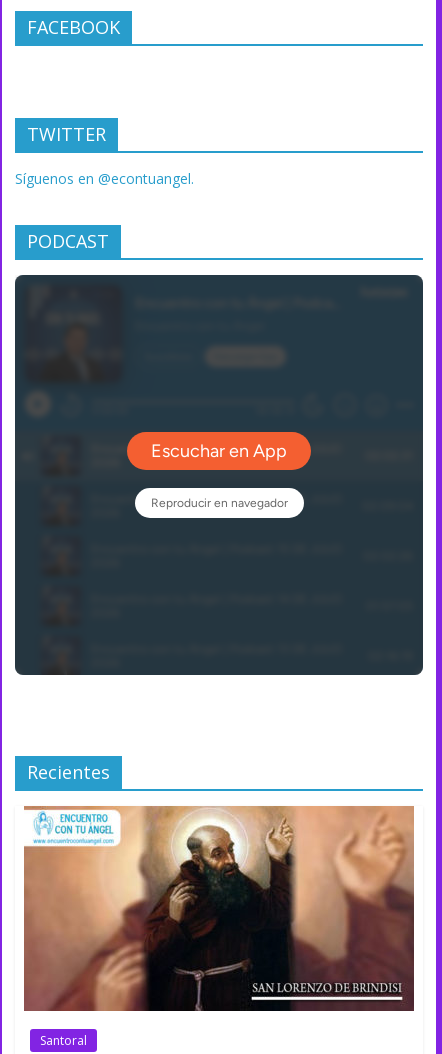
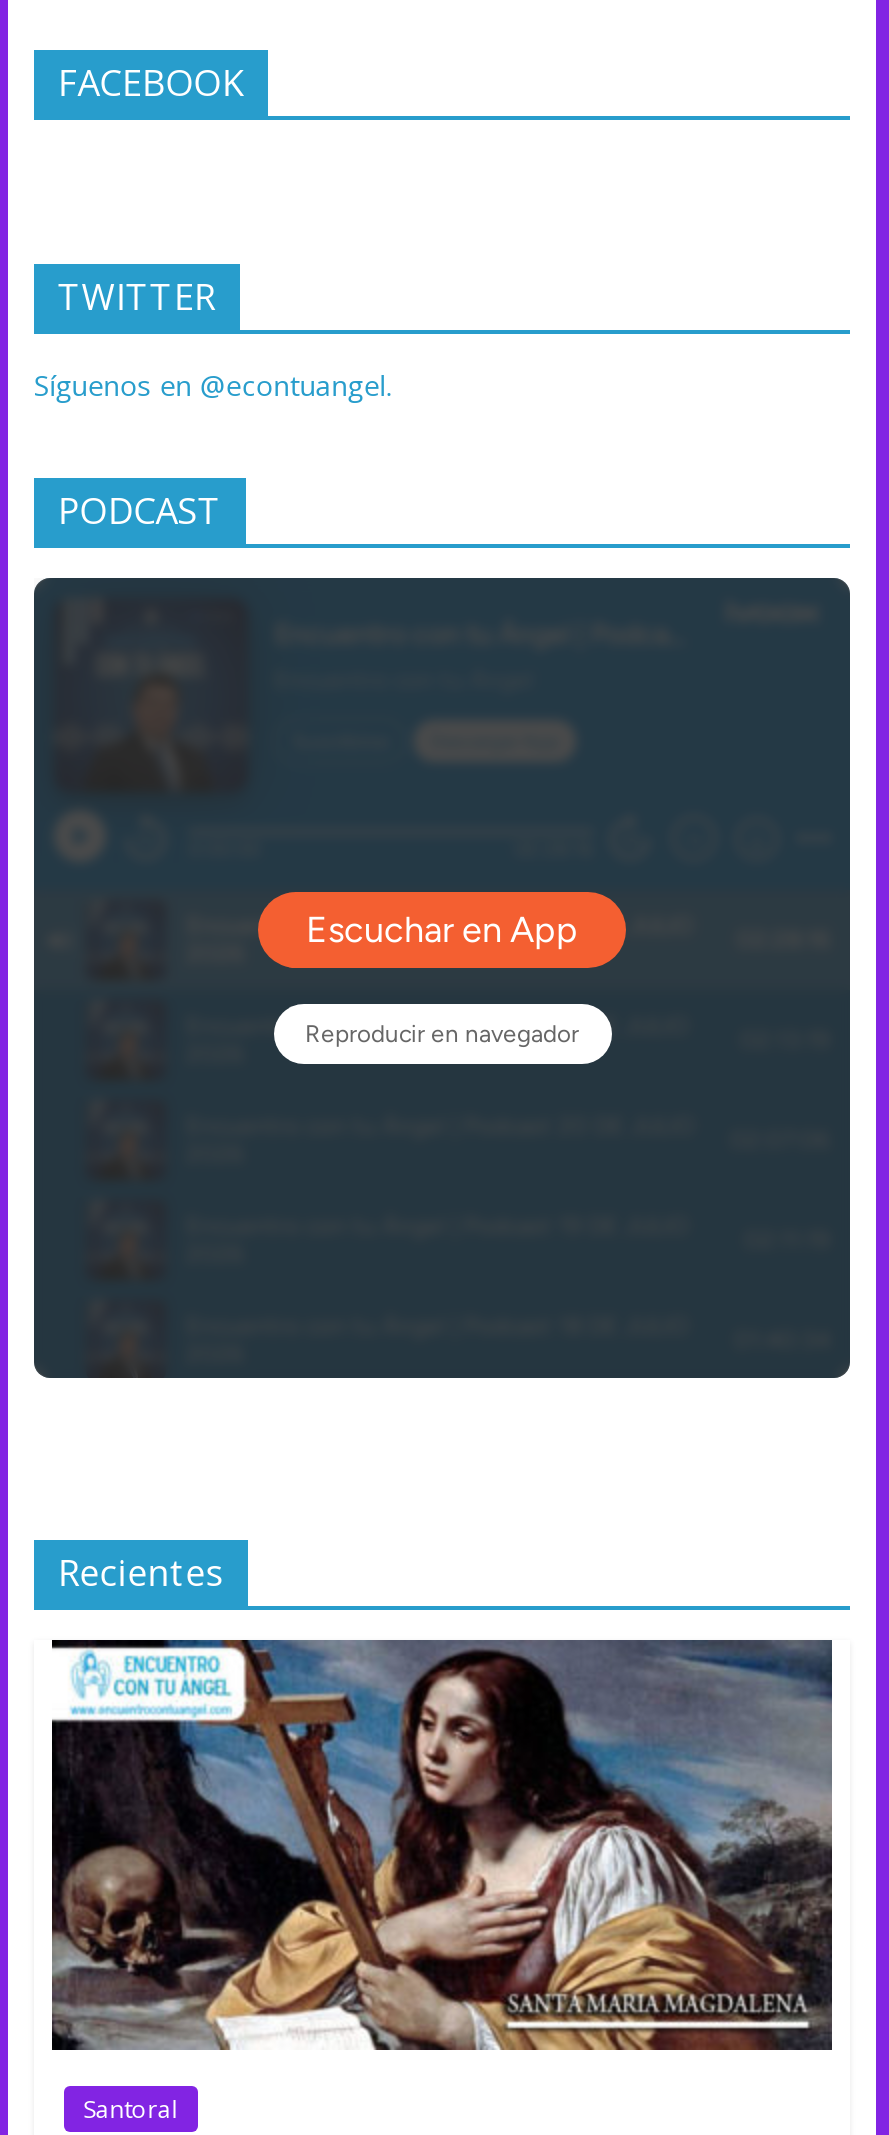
[23,805,415,1012] [image] -> [50,1638,834,2052] [image]

